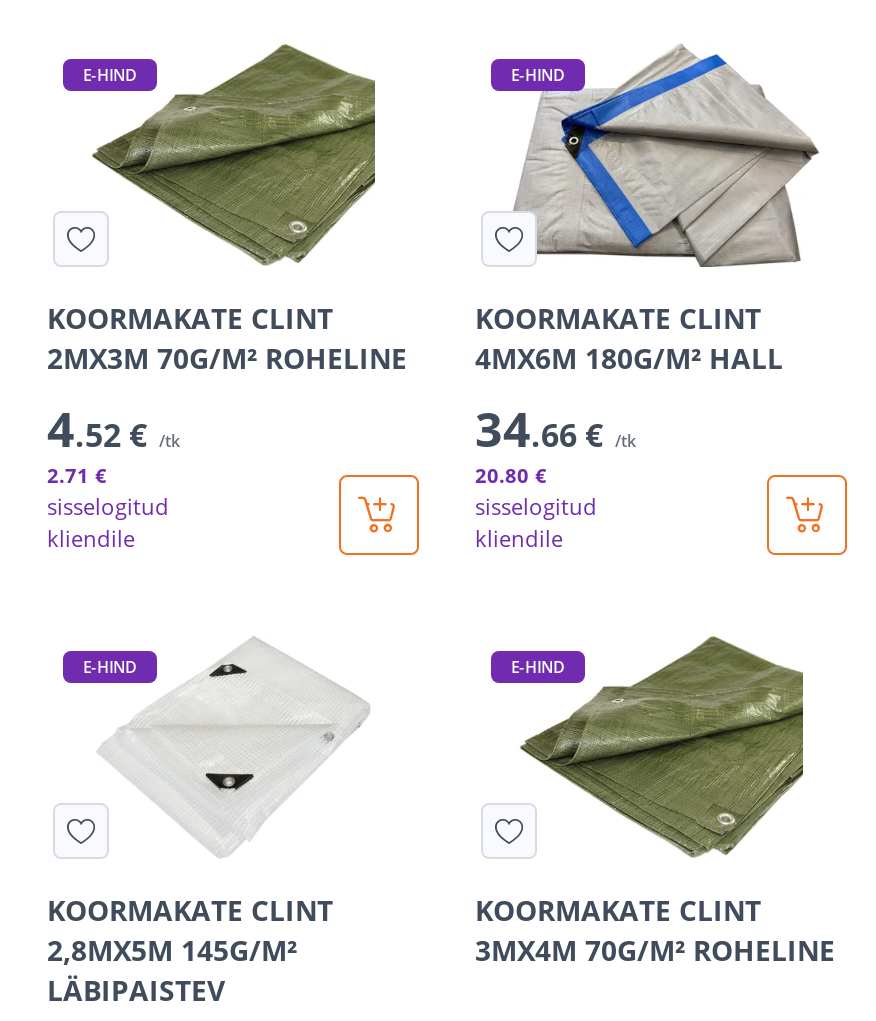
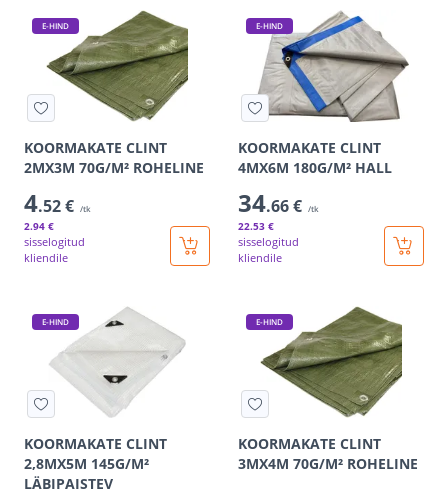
[47,461,107,489] 2.71 € -> [24,219,54,233] 2.94 €
[475,461,547,489] 20.80 € -> [238,219,274,233] 22.53 €

